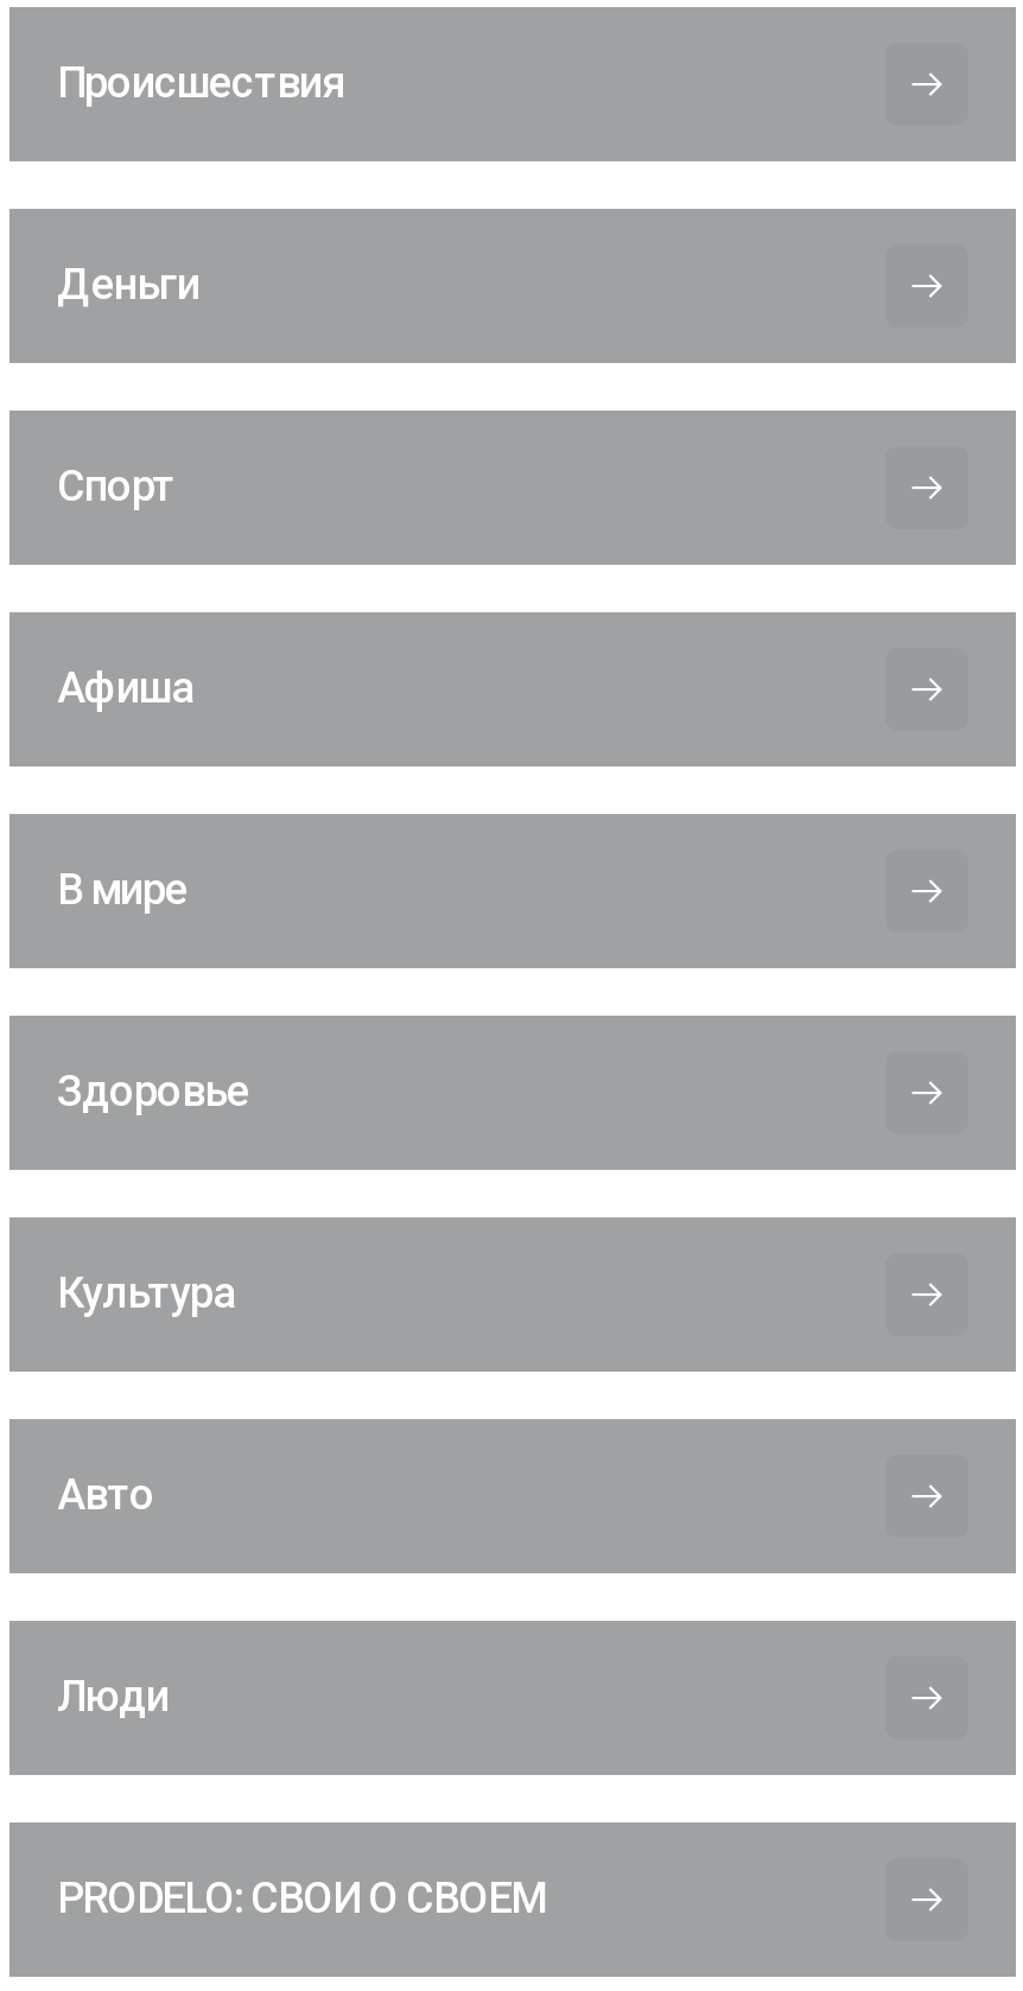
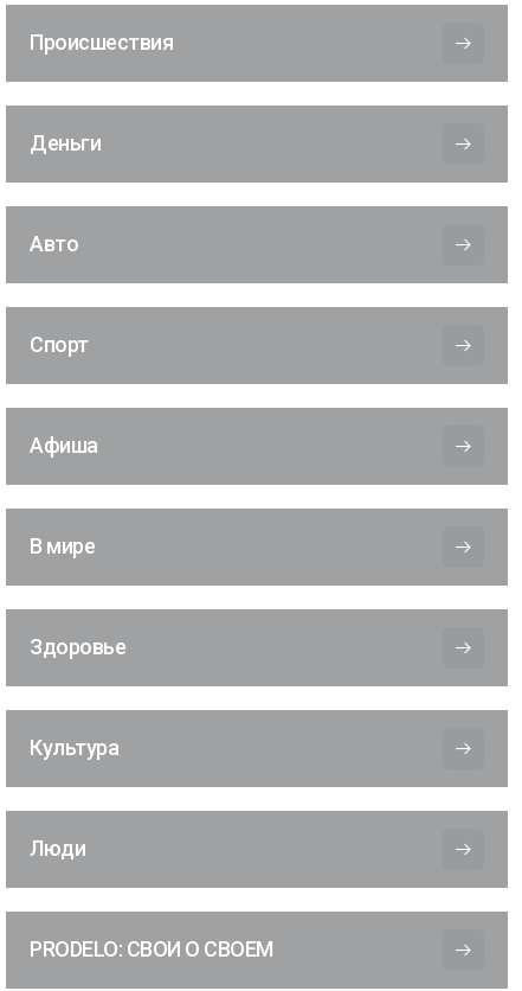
moved [57,462,249,1318] -> [30,333,125,760]: Спорт | Афиша | В мире | Здоровье | Культура
moved [57,1470,154,1520] -> [30,232,78,257]: Авто

